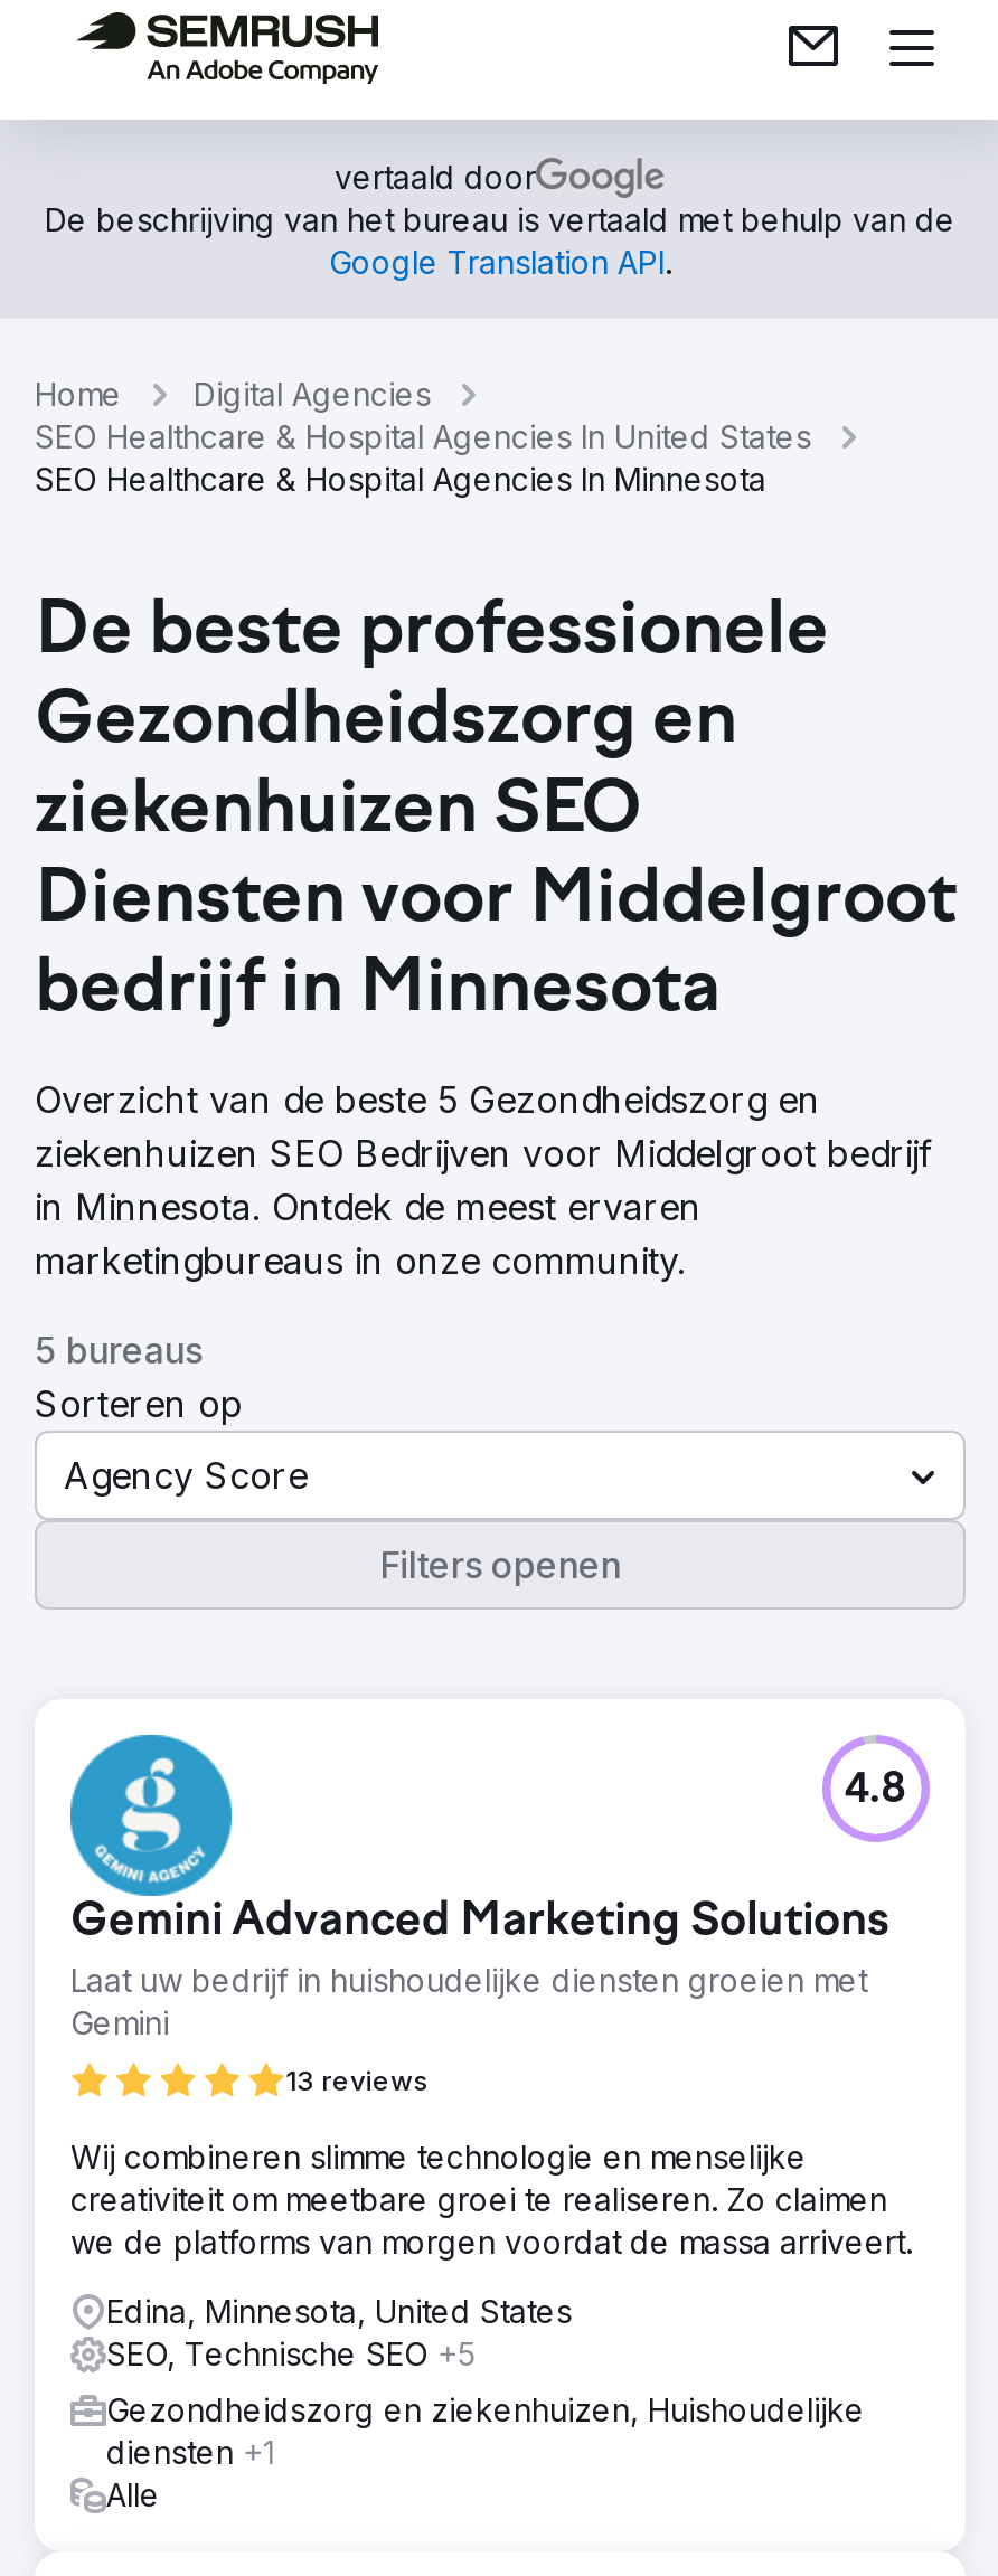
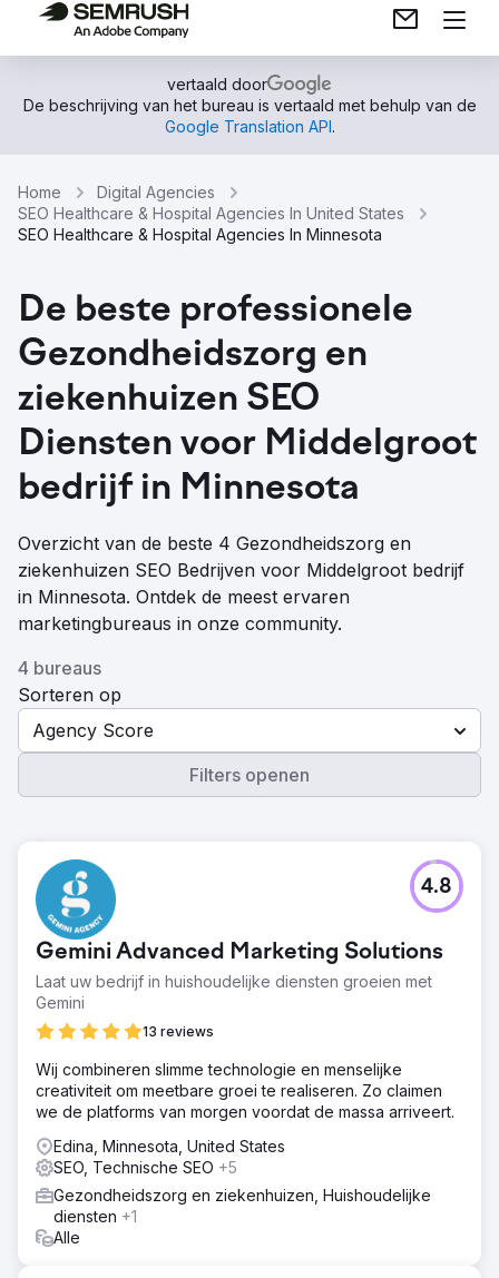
[35,1077,820,1122] Overzicht van de beste 5 Gezondheidszorg en -> [18,532,411,554] Overzicht van de beste 4 Gezondheidszorg en
[35,1328,203,1372] 5 bureaus -> [18,657,101,679] 4 bureaus

